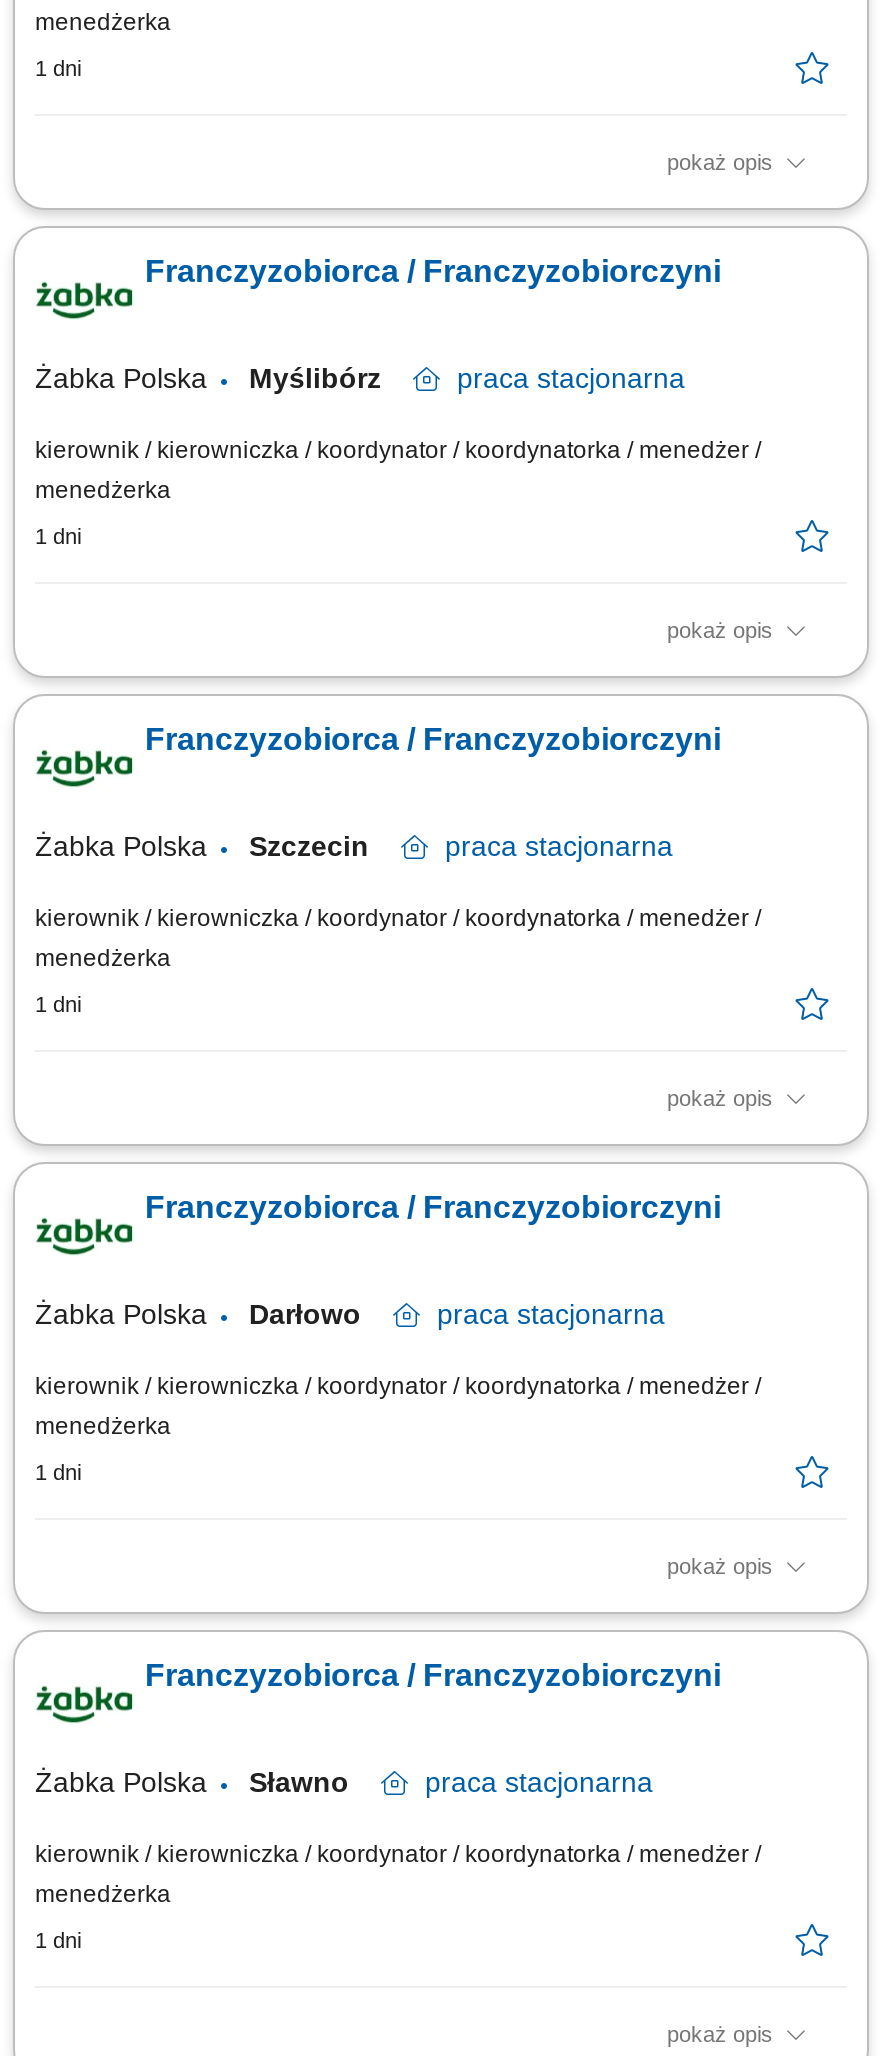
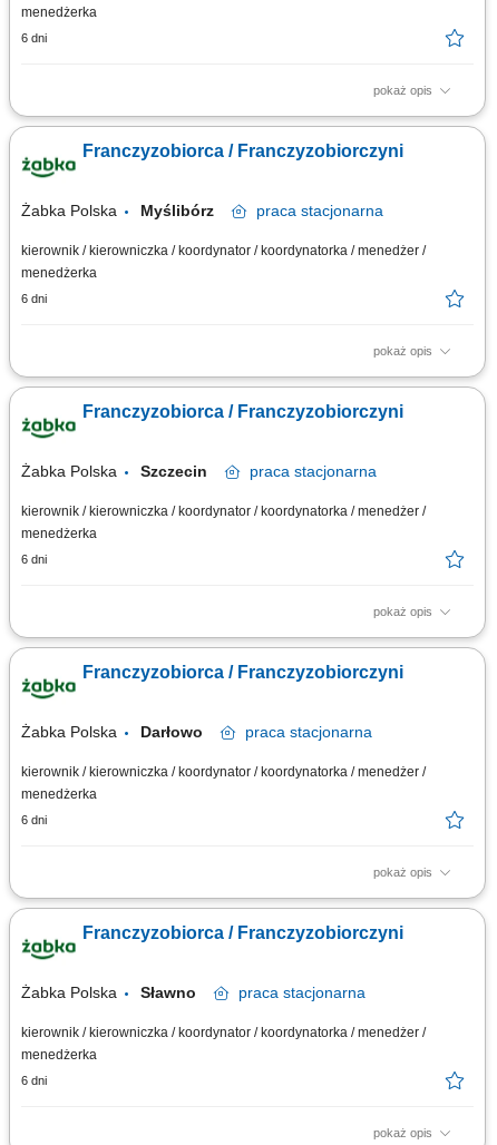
[35,56,81,80] 1 dni -> [21,31,47,45] 6 dni
[35,524,81,548] 1 dni -> [21,292,47,305] 6 dni
[35,992,81,1016] 1 dni -> [21,552,47,566] 6 dni
[35,1460,81,1484] 1 dni -> [21,813,47,826] 6 dni
[35,1928,81,1952] 1 dni -> [21,1074,47,1087] 6 dni

